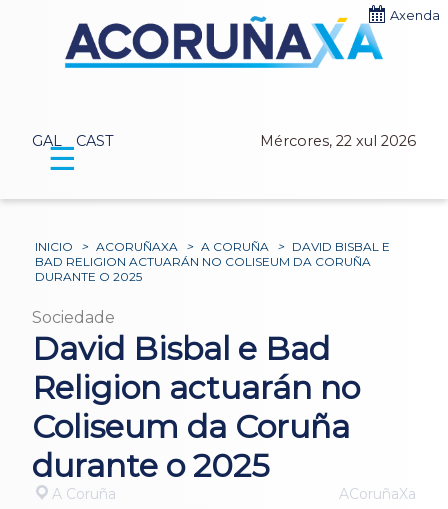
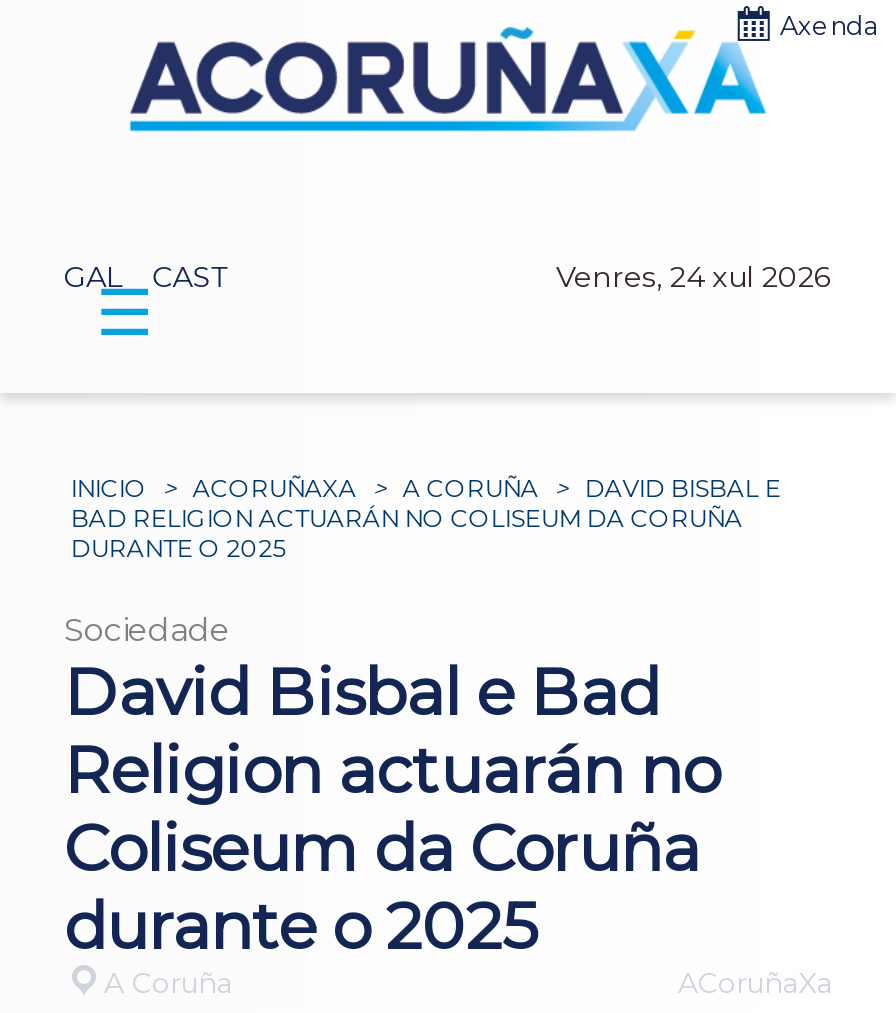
[260,132,416,150] Mércores, 22 xul 2026 -> [556,260,832,296] Venres, 24 xul 2026

